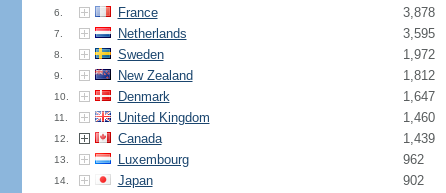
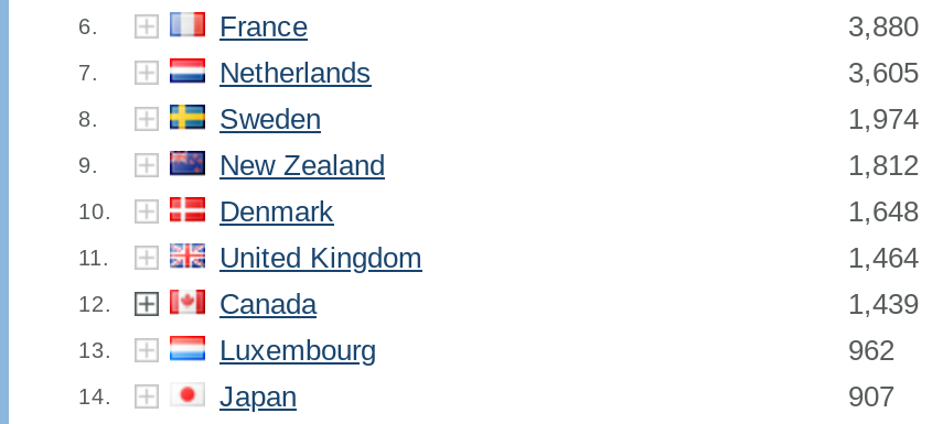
[402,5,434,20] 3,878 -> [848,10,919,43] 3,880
[402,26,434,41] 3,595 -> [848,56,919,89] 3,605
[402,47,434,62] 1,972 -> [848,102,919,135] 1,974
[402,89,434,104] 1,647 -> [848,195,919,228] 1,648
[402,110,434,125] 1,460 -> [848,241,919,274] 1,464
[402,173,423,188] 902 -> [848,380,894,413] 907

